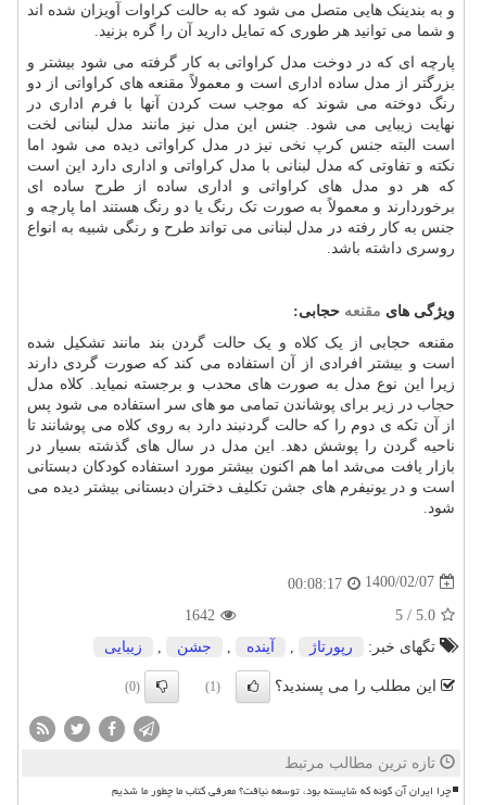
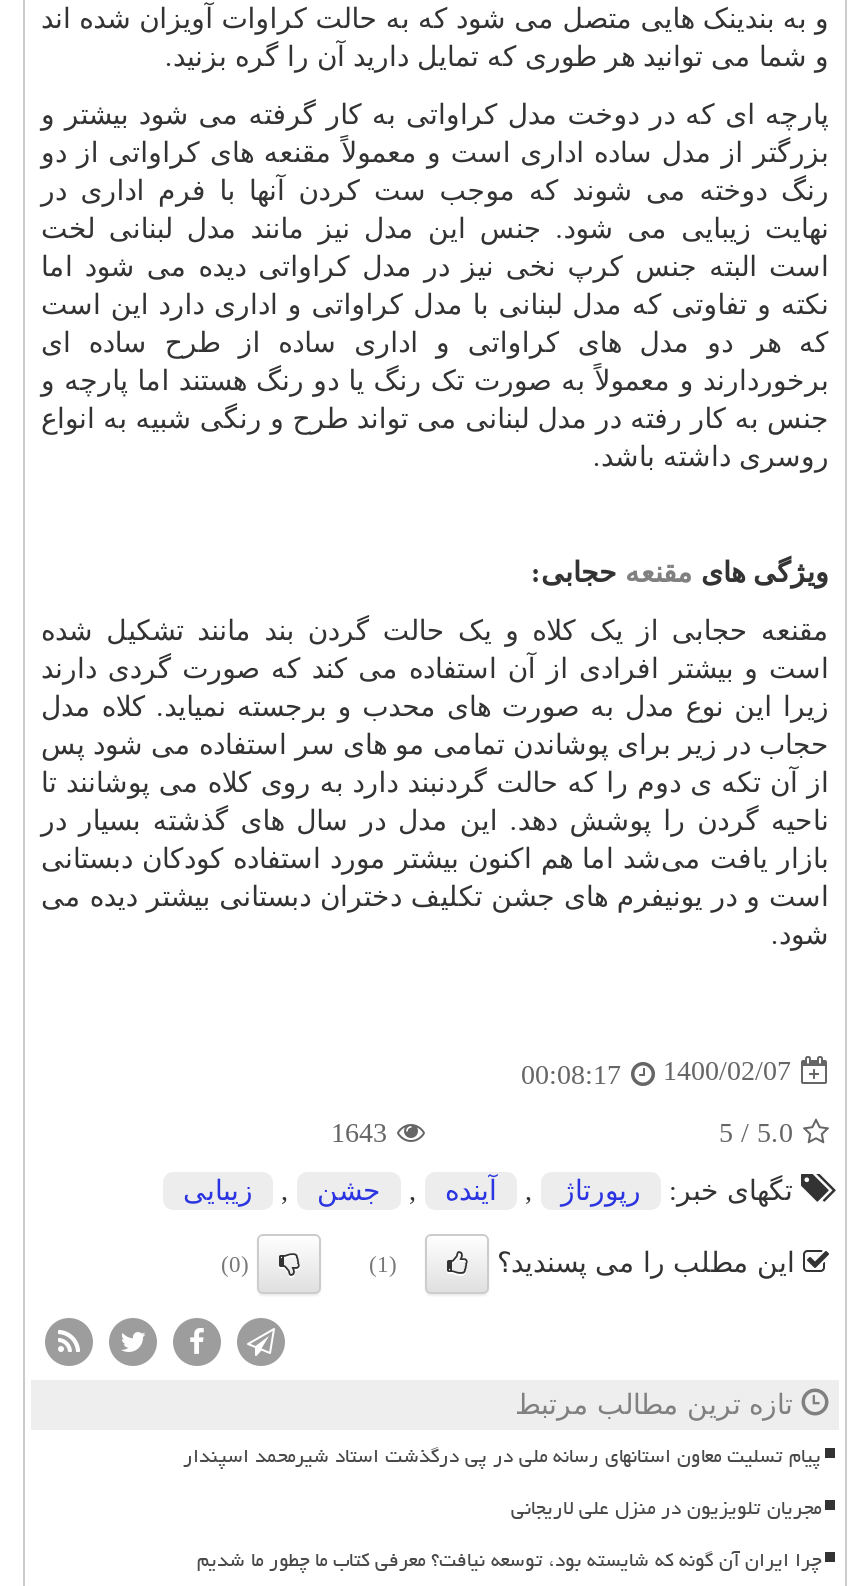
[185,607,215,623] 1642 -> [331,1117,387,1147] 1643
none -> [183,1435,821,1527] پیام تسلیت معاون استانهای رسانه ملی در پی درگذشت استاد شیرمحمد اسپندار | مجریان تلویزیون در منزل علی لاریجانی

